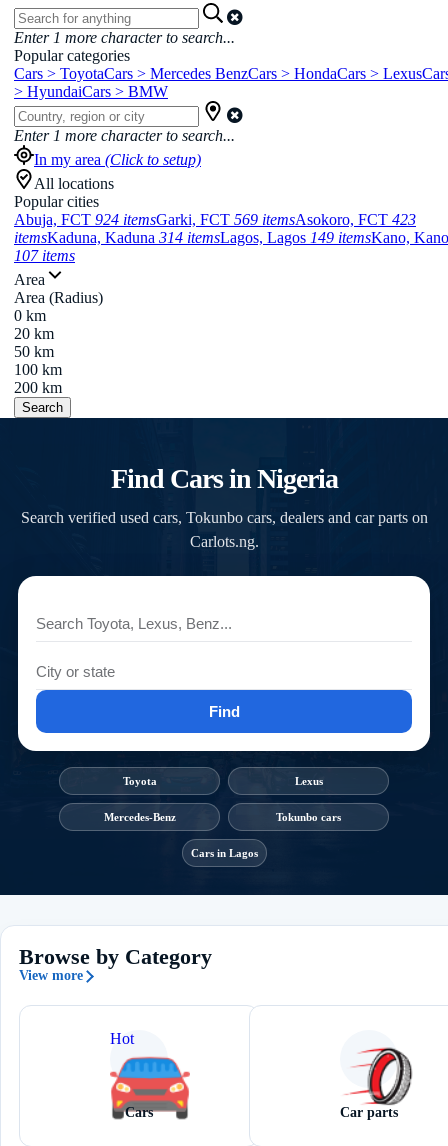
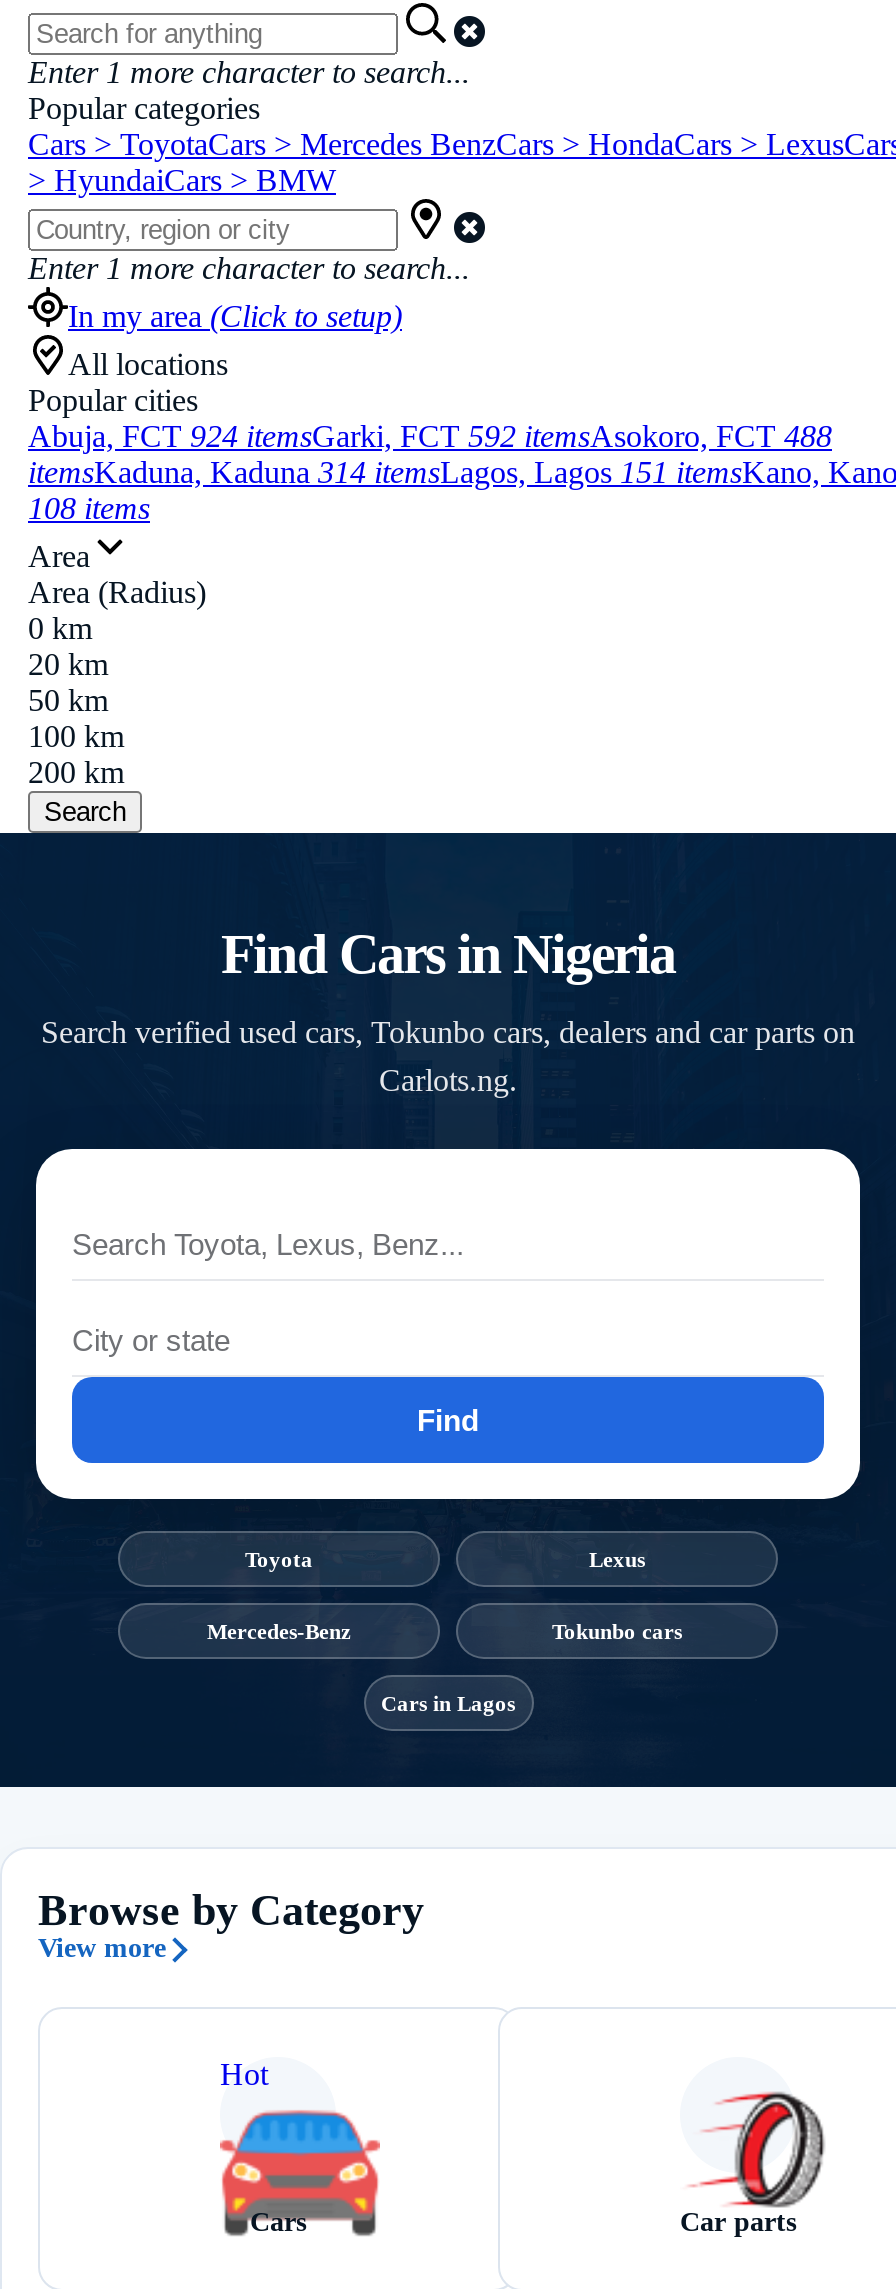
[14,211,416,228] Abuja, FCT 924 itemsGarki, FCT 569 itemsAsokoro, FCT 423 -> [28,419,832,453] Abuja, FCT 924 itemsGarki, FCT 592 itemsAsokoro, FCT 488
[14,229,448,246] itemsKaduna, Kaduna 314 itemsLagos, Lagos 149 itemsKano, Kano -> [28,455,896,489] itemsKaduna, Kaduna 314 itemsLagos, Lagos 151 itemsKano, Kano
[14,247,75,264] 107 items -> [28,491,150,525] 108 items

